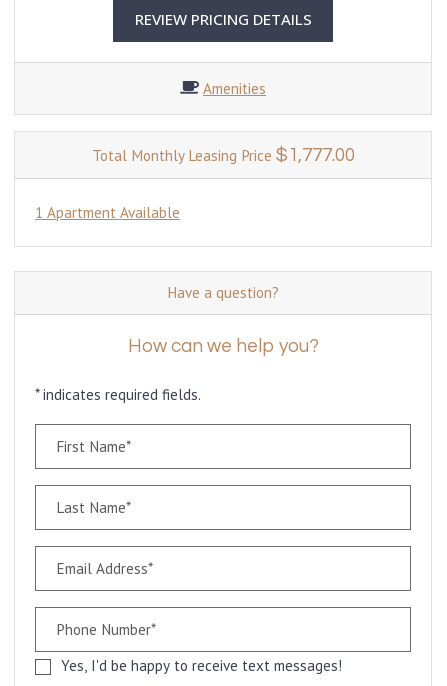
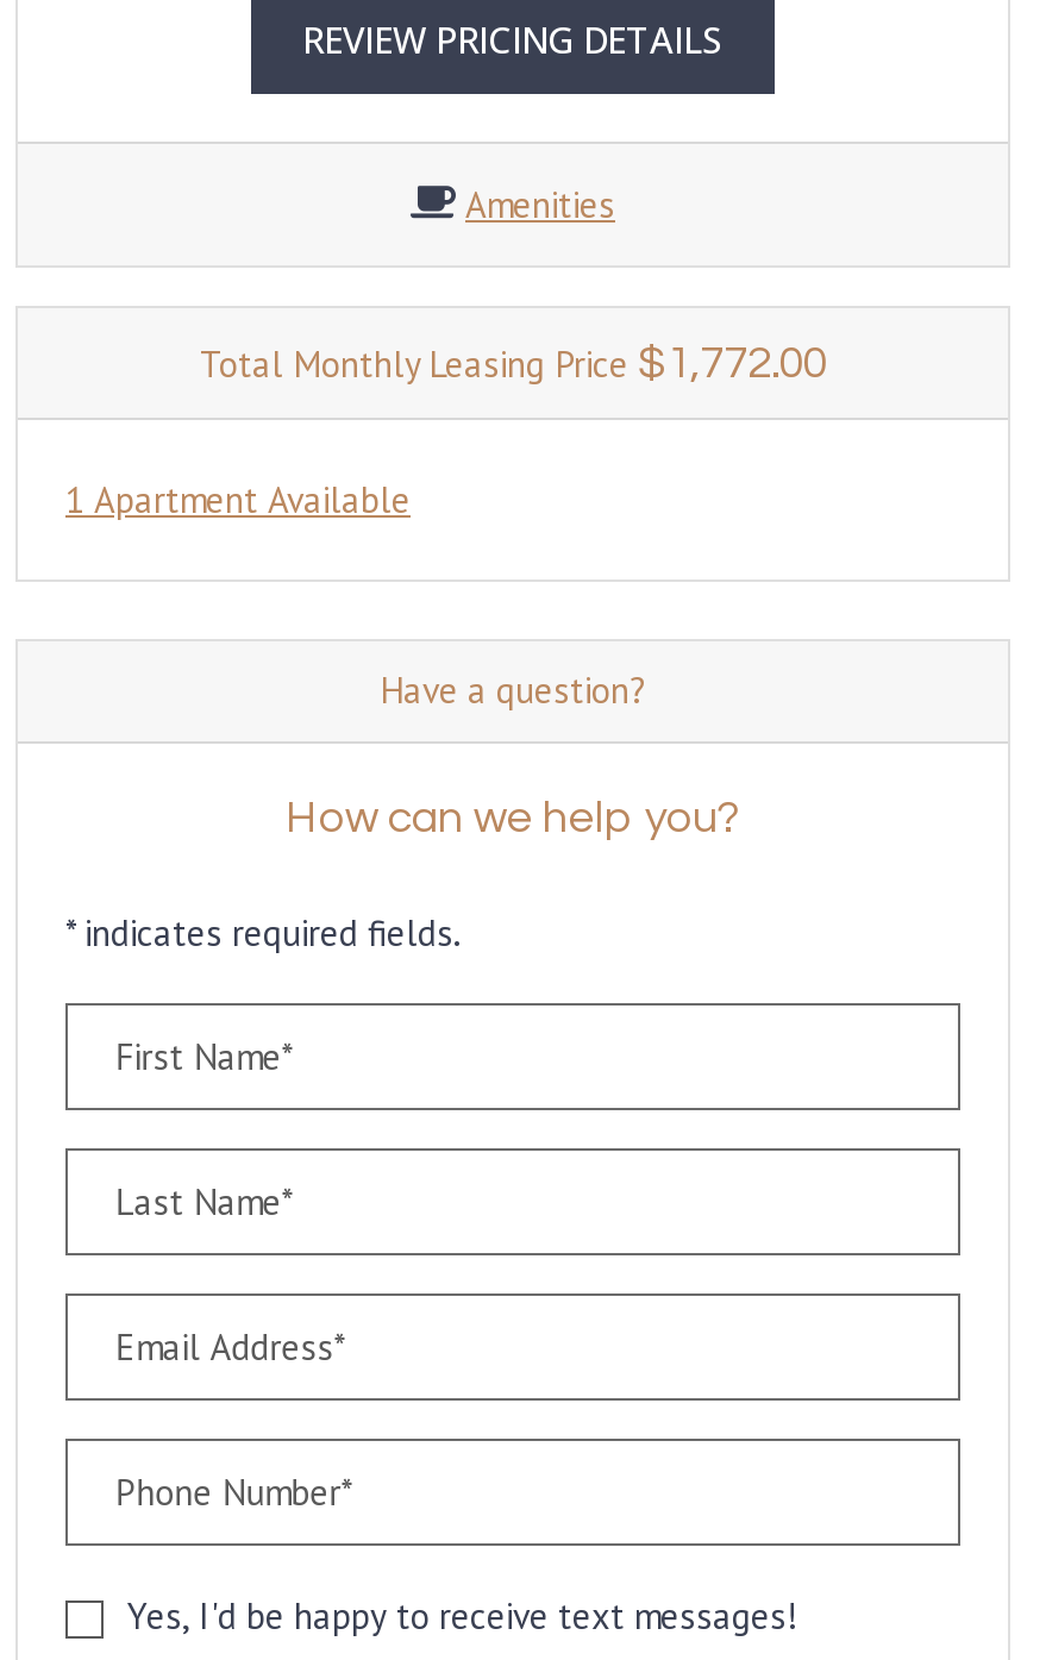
[91,144,354,164] Total Monthly Leasing Price $1,777.00 -> [200,339,826,387] Total Monthly Leasing Price $1,772.00

